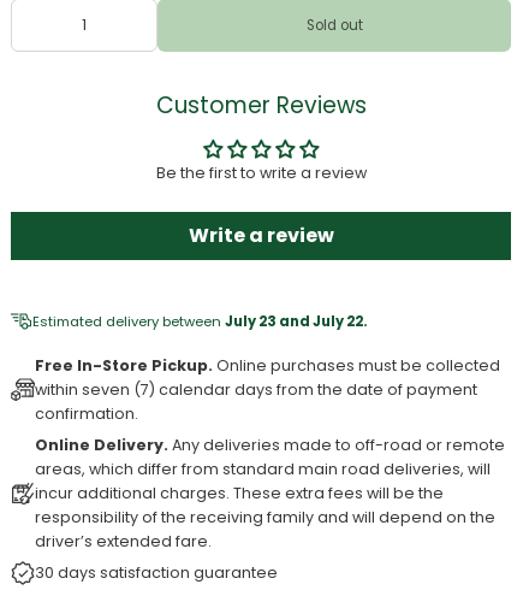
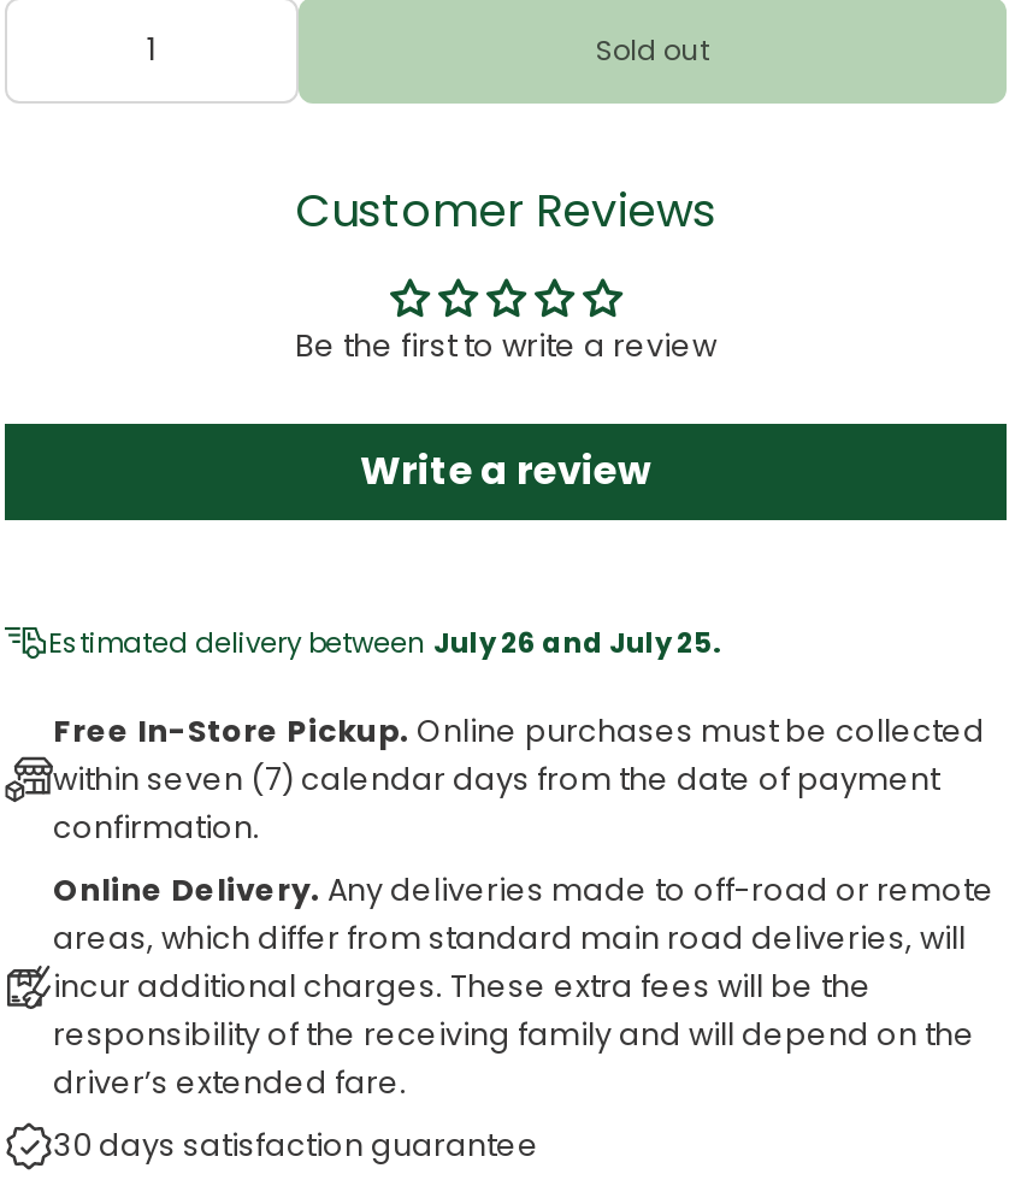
[32,312,367,331] Estimated delivery between July 23 and July 22. -> [48,624,720,662] Estimated delivery between July 26 and July 25.

